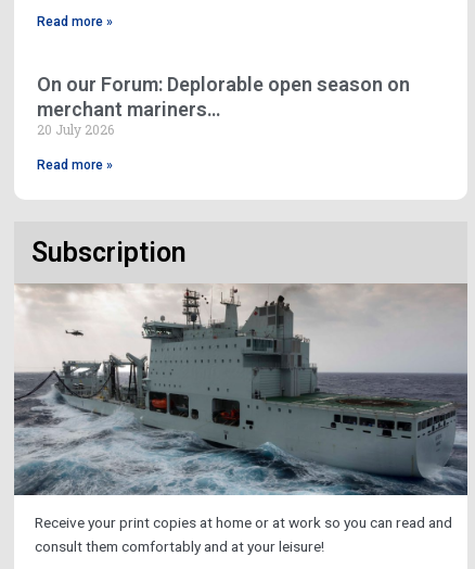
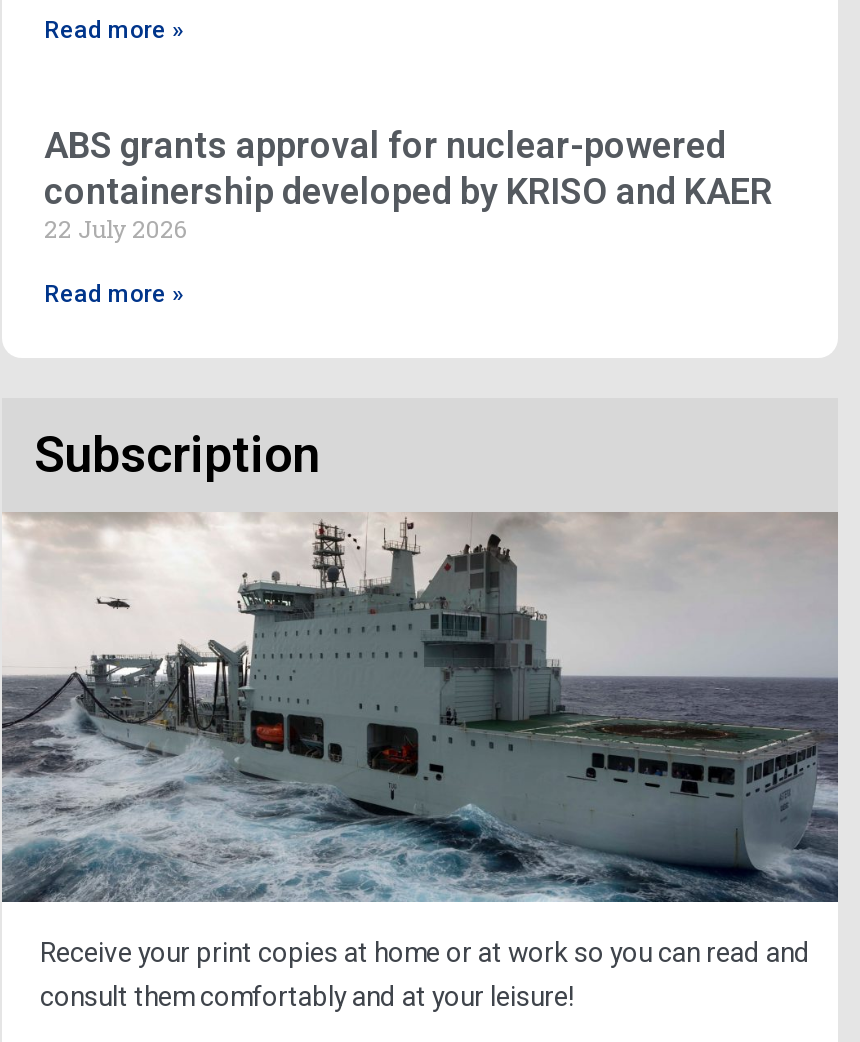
[37,73,410,138] On our Forum: Deplorable open season on | merchant mariners… | 20 July 2026 -> [44,124,772,244] ABS grants approval for nuclear-powered | containership developed by KRISO and KAER | 22 July 2026

